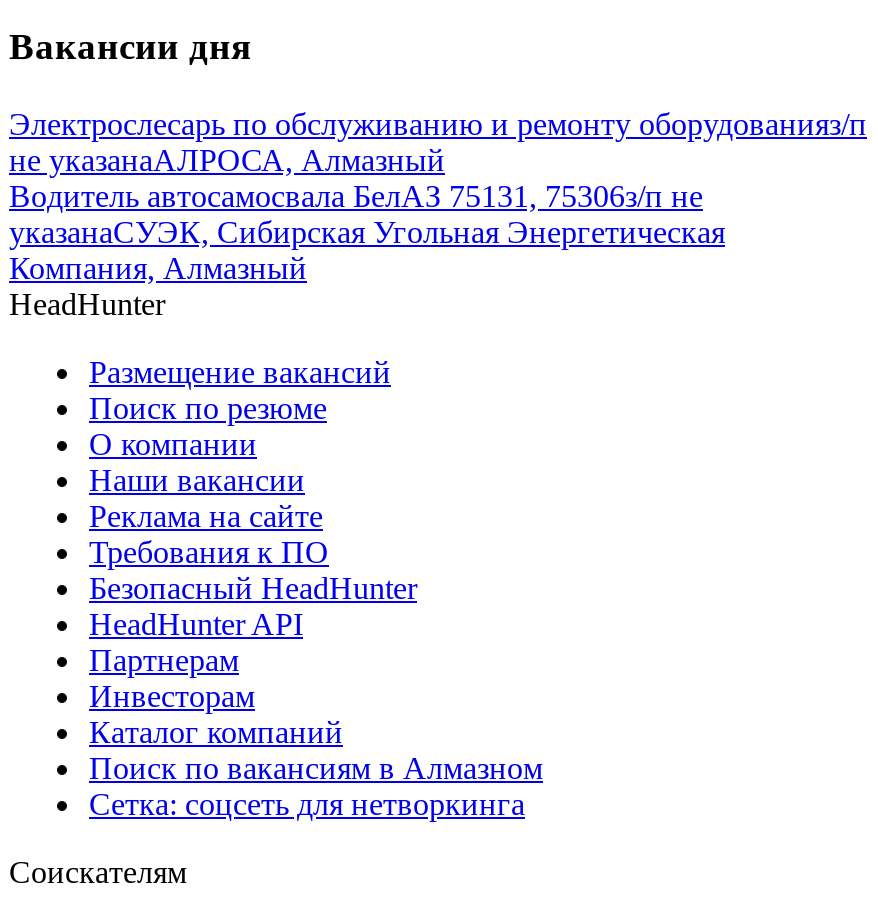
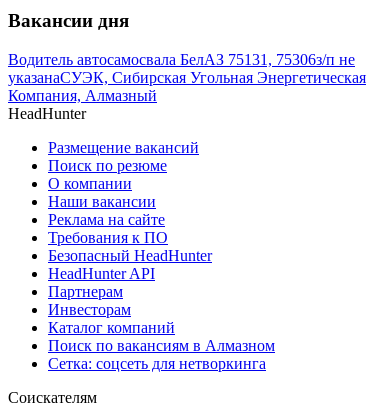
[9,107,867,177] Электрослесарь по обслуживанию и ремонту оборудованияз/п | не указанаАЛРОСА, Алмазный -> none

